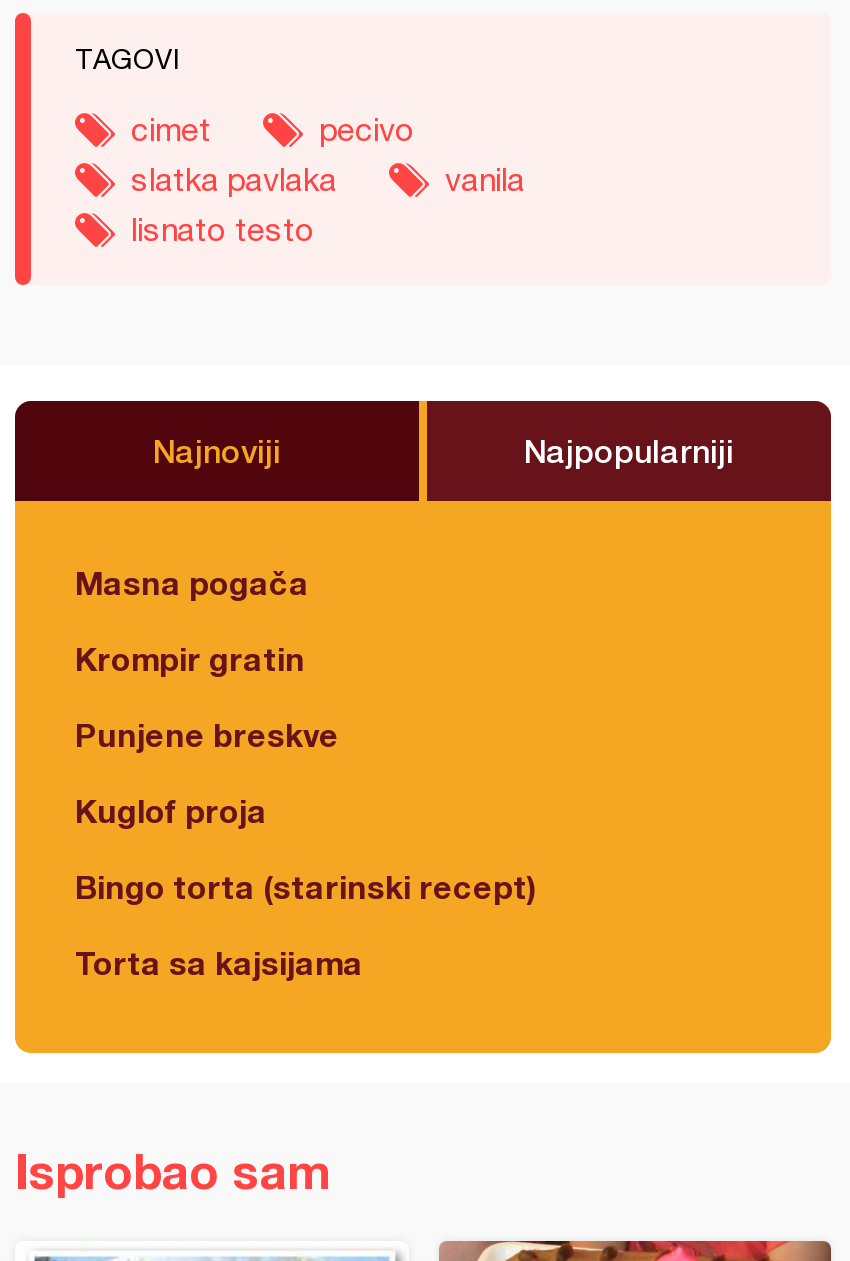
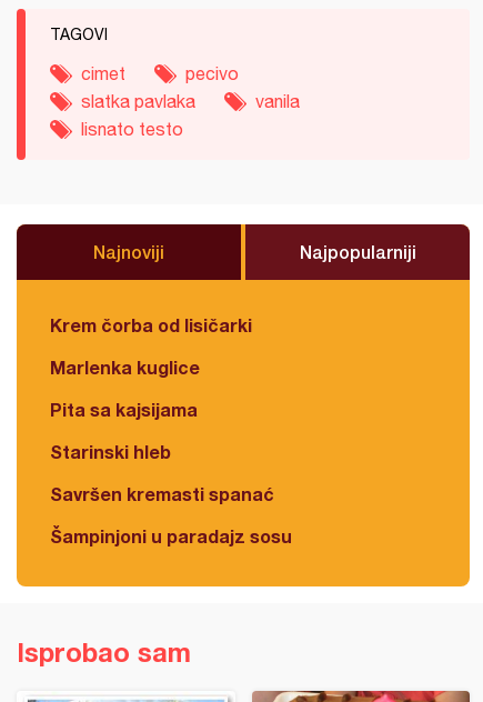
[75,562,309,600] Masna pogača -> [50,314,252,335] Krem čorba od lisičarki
[75,638,305,676] Krompir gratin -> [50,356,200,377] Marlenka kuglice
[75,714,339,752] Punjene breskve -> [50,398,198,420] Pita sa kajsijama
[75,790,267,828] Kuglof proja -> [50,441,171,462] Starinski hleb
[75,866,537,904] Bingo torta (starinski recept) -> [50,483,274,504] Savršen kremasti spanać
[75,942,363,980] Torta sa kajsijama -> [50,525,292,546] Šampinjoni u paradajz sosu

